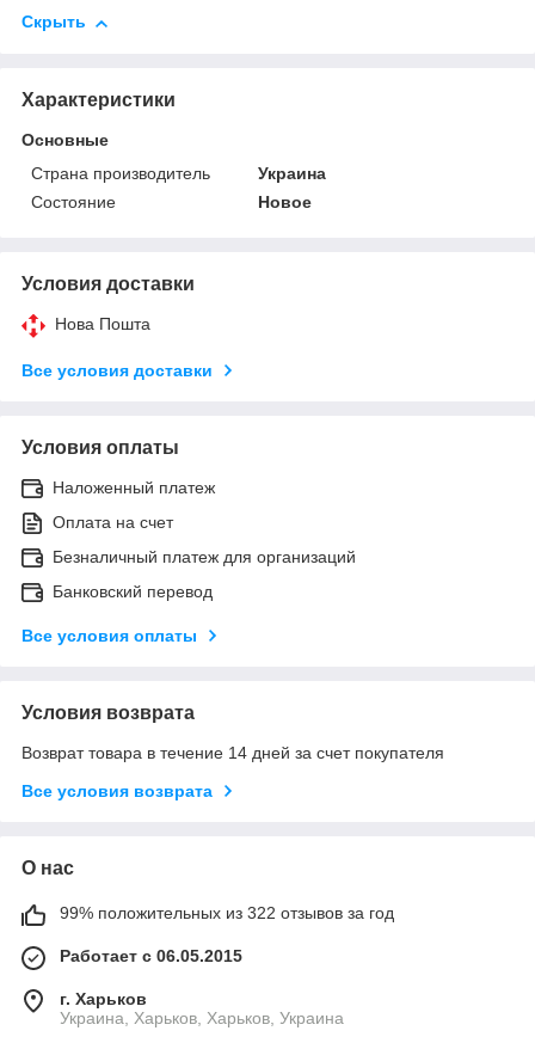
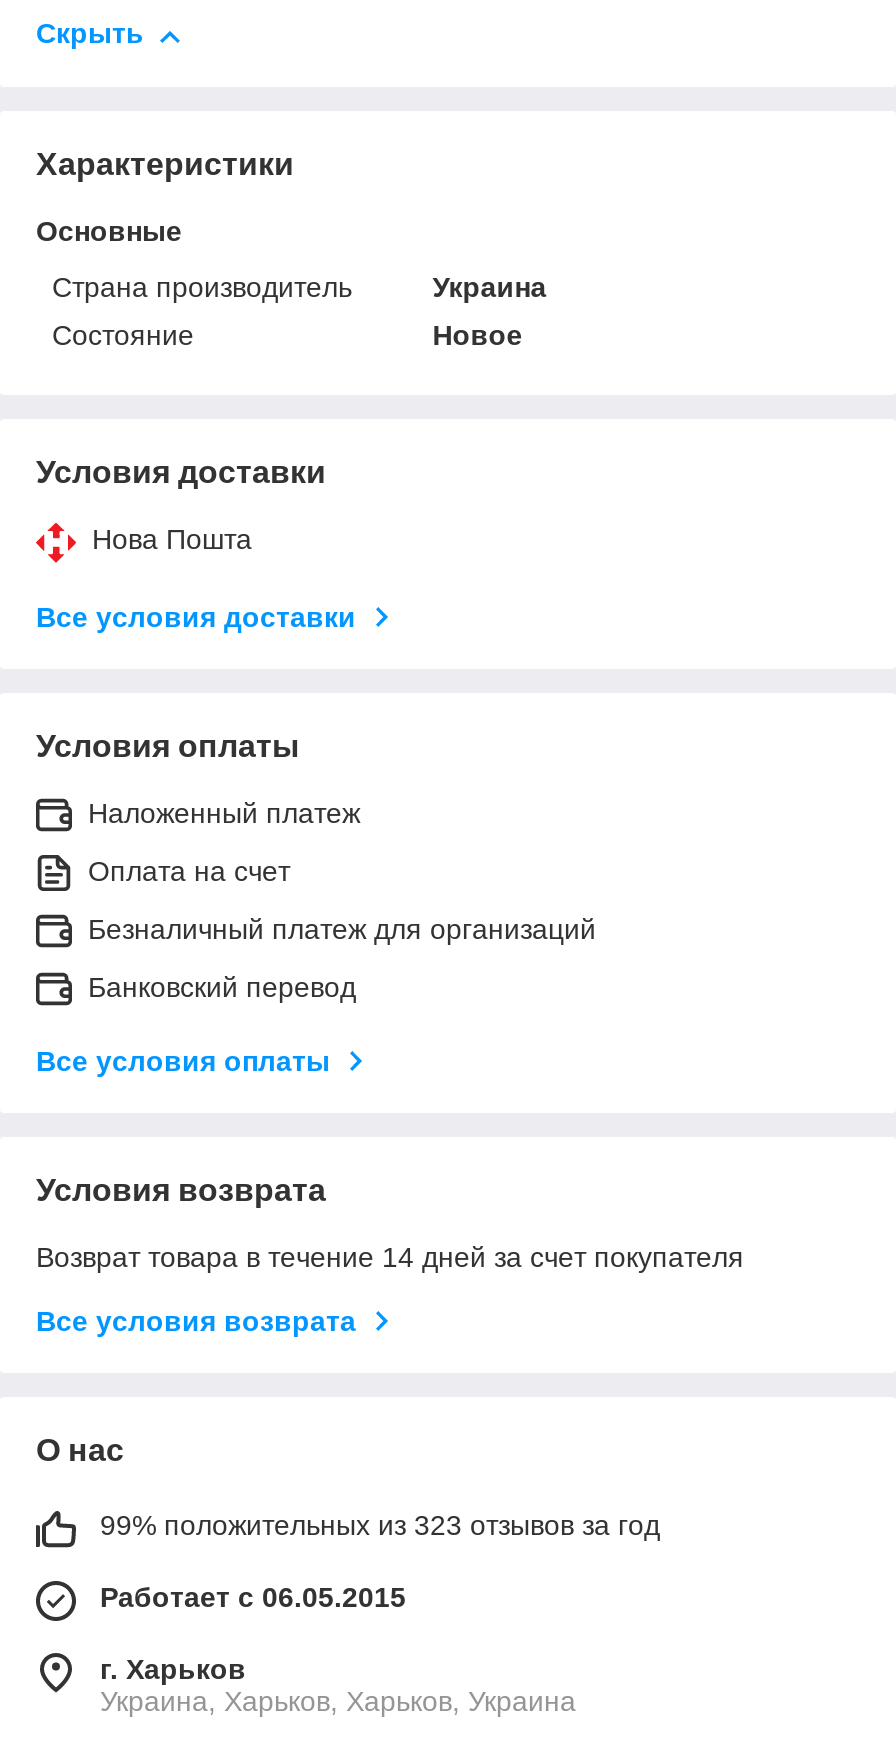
[60,903,394,922] 99% положительных из 322 отзывов за год -> [100,1509,660,1541] 99% положительных из 323 отзывов за год

